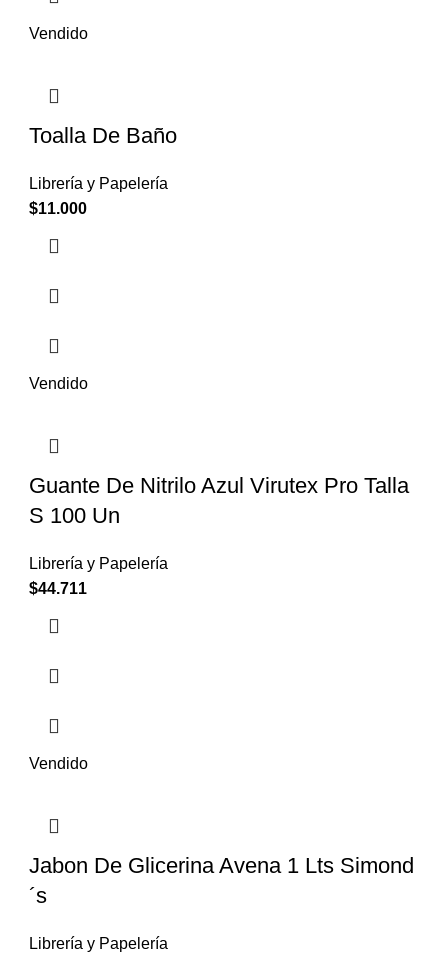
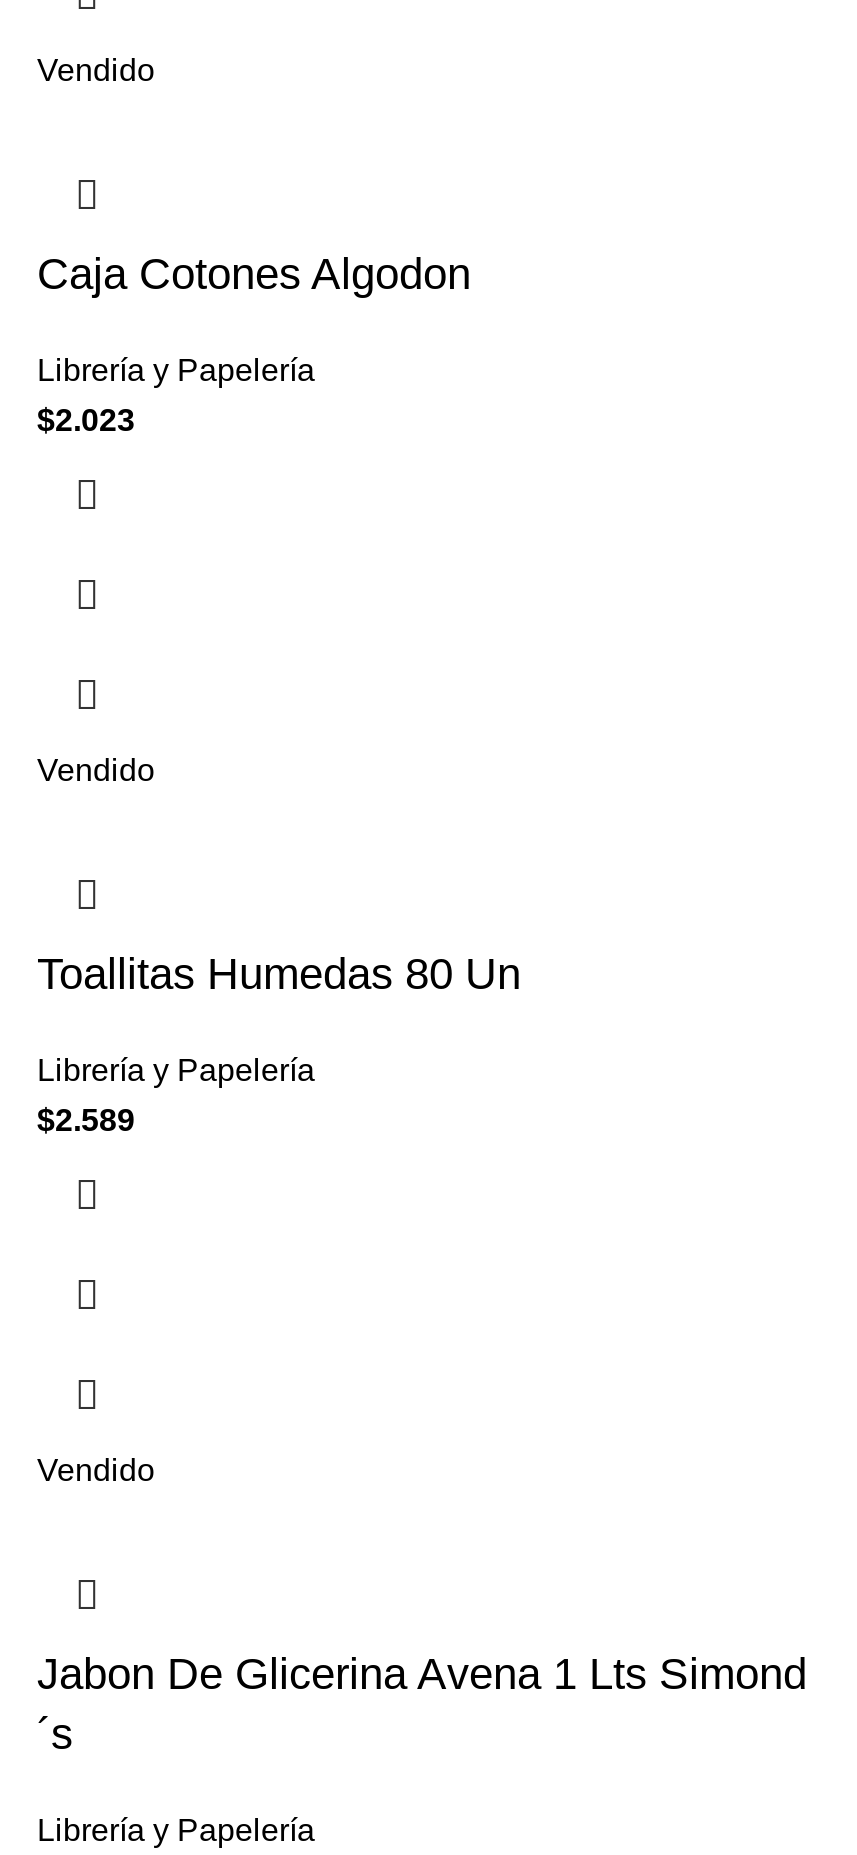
[29,123,177,148] Toalla De Baño -> [37,249,471,299] Caja Cotones Algodon
[29,200,87,217] $11.000 -> [37,403,135,437] $2.023
[29,473,409,528] Guante De Nitrilo Azul Virutex Pro Talla | S 100 Un -> [37,949,521,999] Toallitas Humedas 80 Un
[29,580,87,597] $44.711 -> [37,1103,135,1137] $2.589

